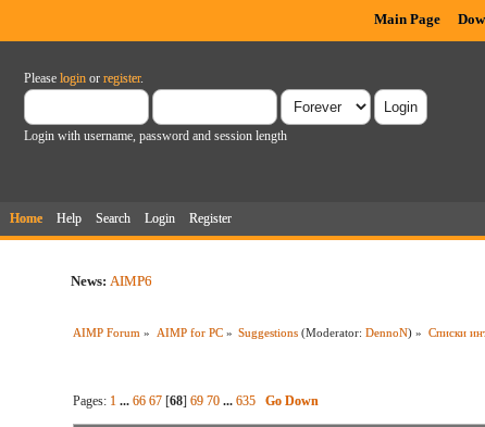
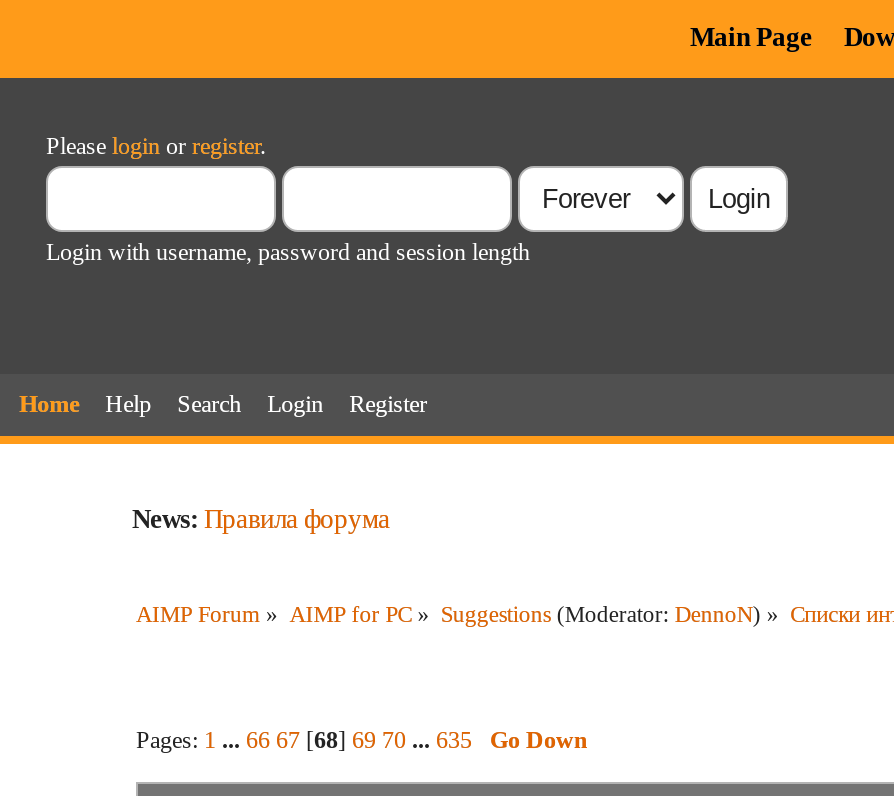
[71,273,152,289] News: AIMP6 -> [132,504,390,534] News: Правила форума

